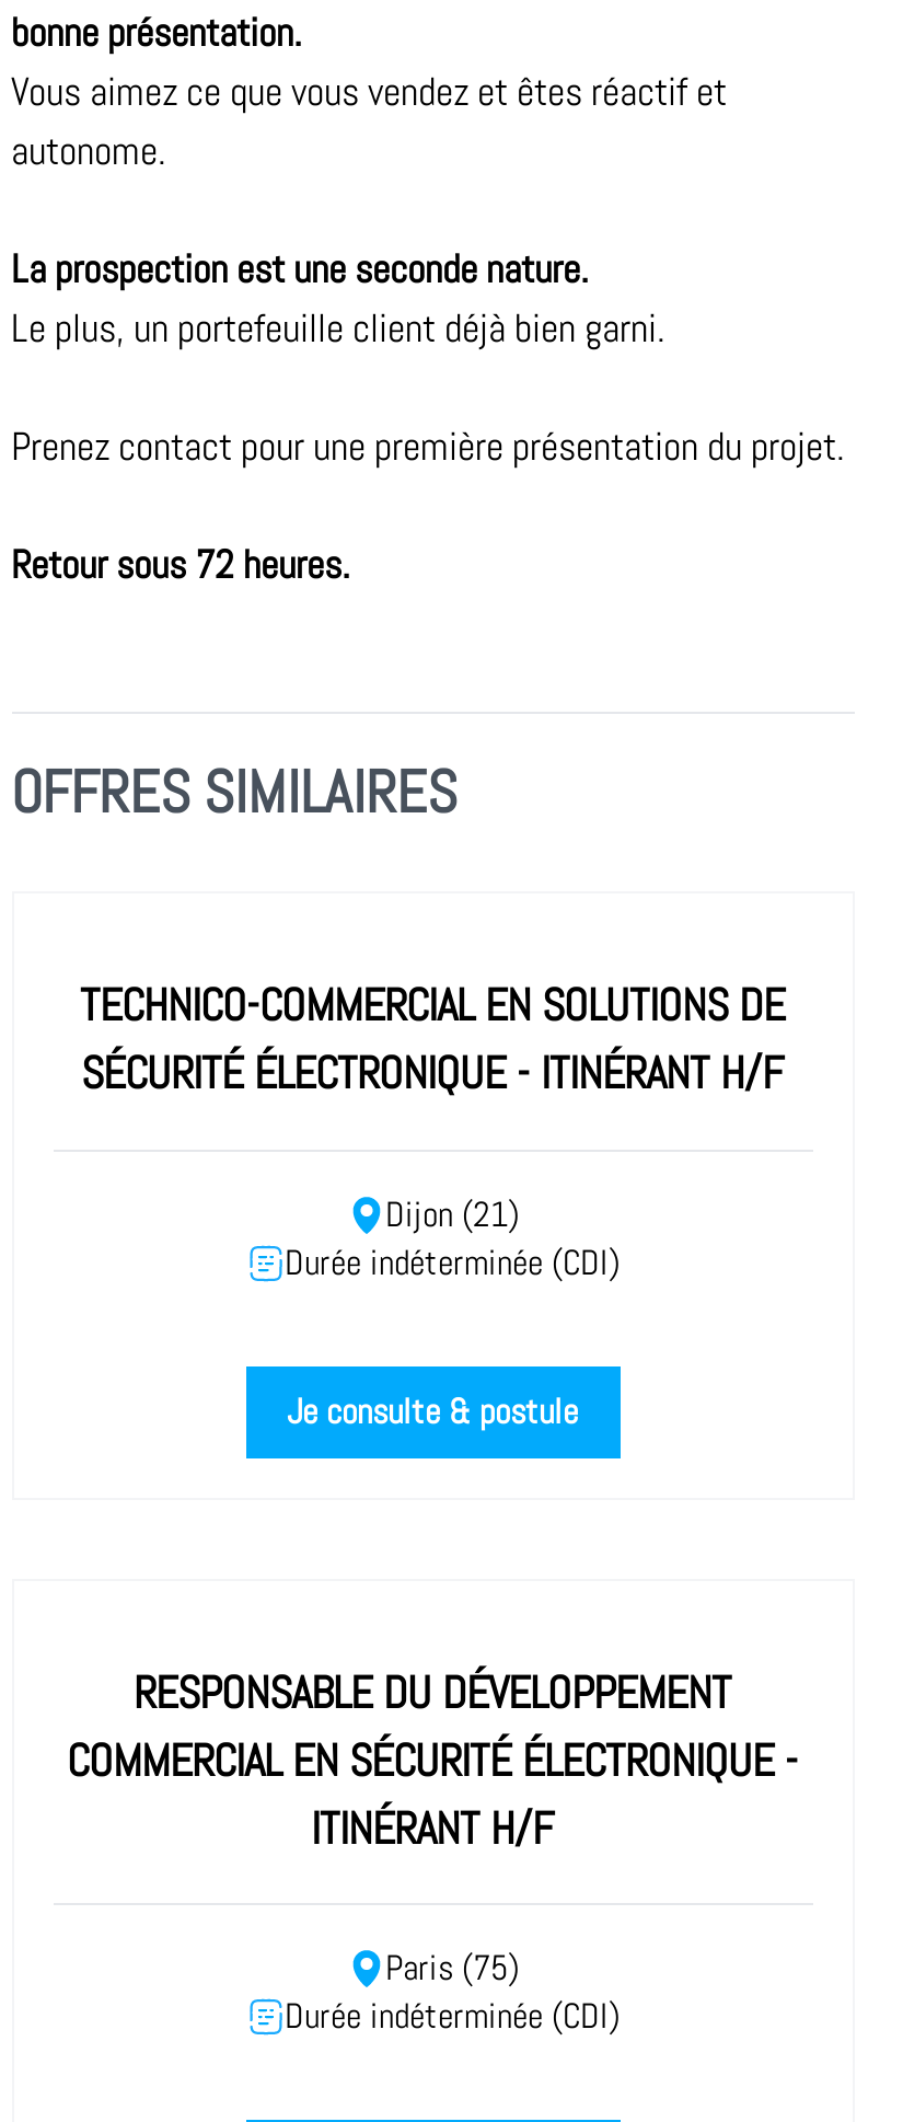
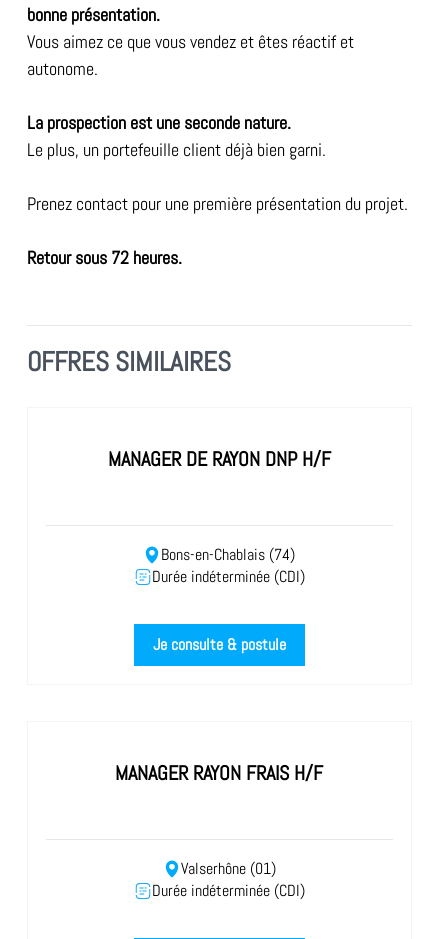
[80,977,785,1102] TECHNICO-COMMERCIAL EN SOLUTIONS DE | SÉCURITÉ ÉLECTRONIQUE - ITINÉRANT H/F -> [107,446,330,472] MANAGER DE RAYON DNP H/F
[385,1193,519,1237] Dijon (21) -> [161,545,295,565] Bons-en-Chablais (74)
[67,1664,798,1857] RESPONSABLE DU DÉVELOPPEMENT | COMMERCIAL EN SÉCURITÉ ÉLECTRONIQUE - | ITINÉRANT H/F -> [115,760,323,786] MANAGER RAYON FRAIS H/F
[385,1947,519,1991] Paris (75) -> [180,859,275,879] Valserhône (01)

